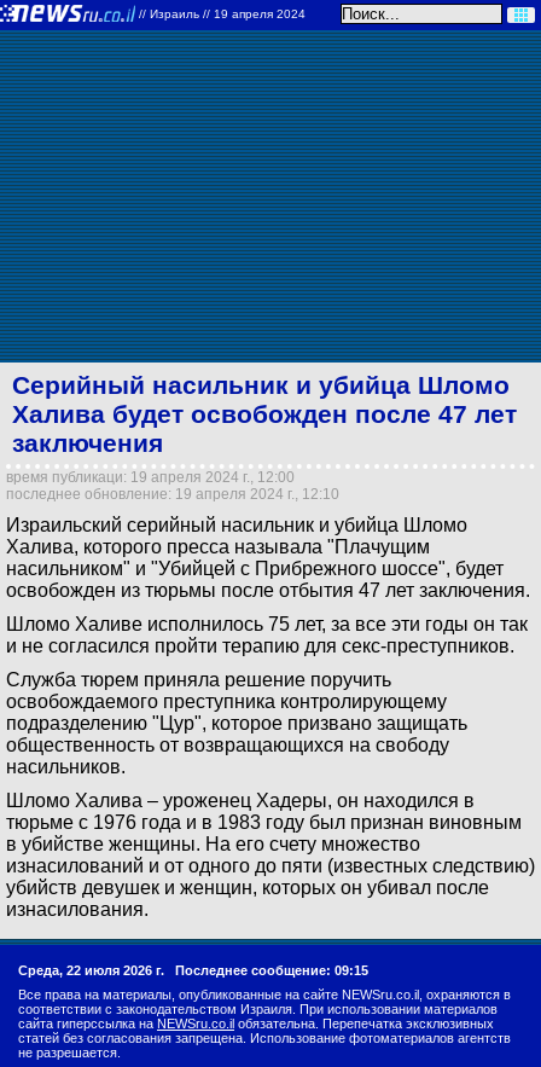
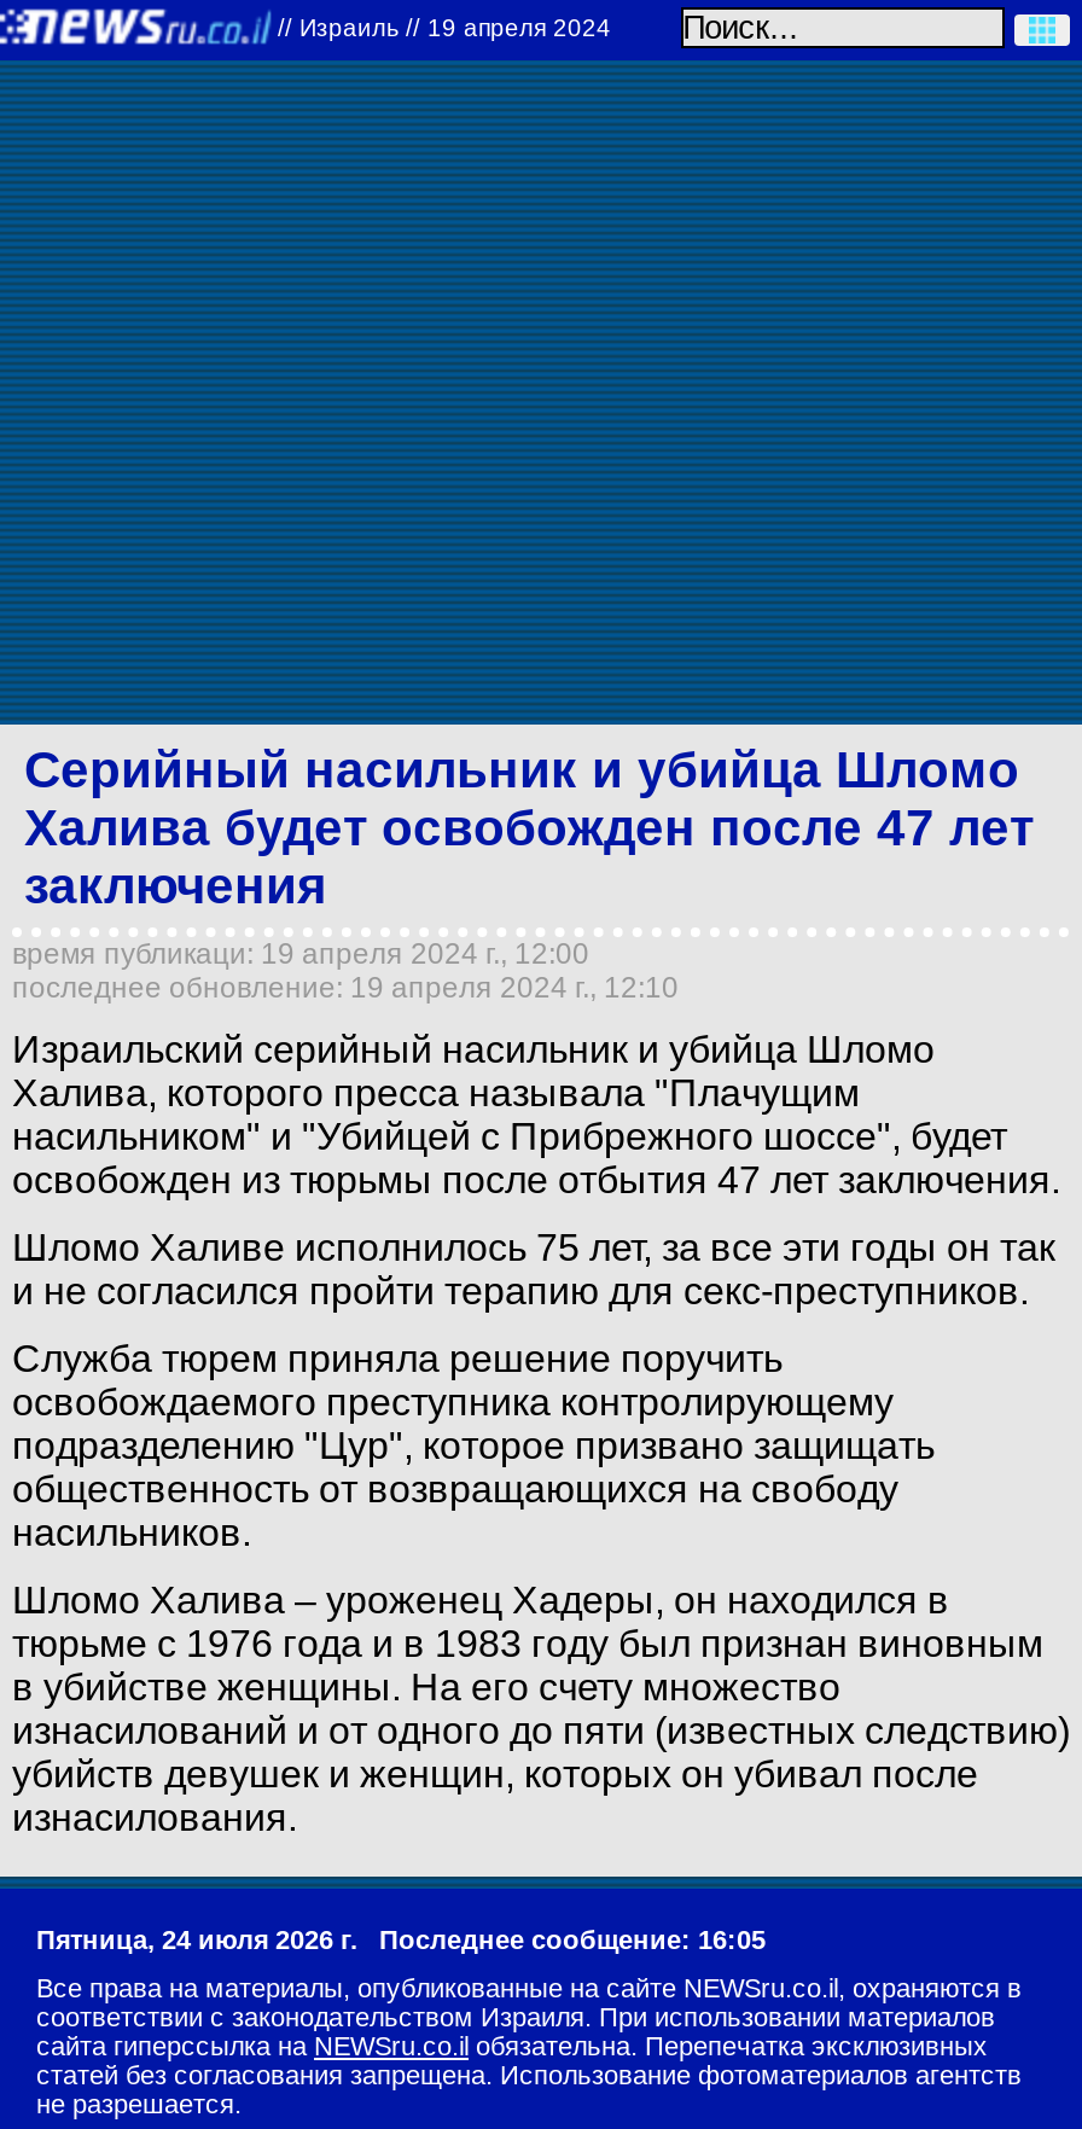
[18,963,368,978] Среда, 22 июля 2026 г. Последнее сообщение: 09:15 -> [36,1925,766,1954] Пятница, 24 июля 2026 г. Последнее сообщение: 16:05

